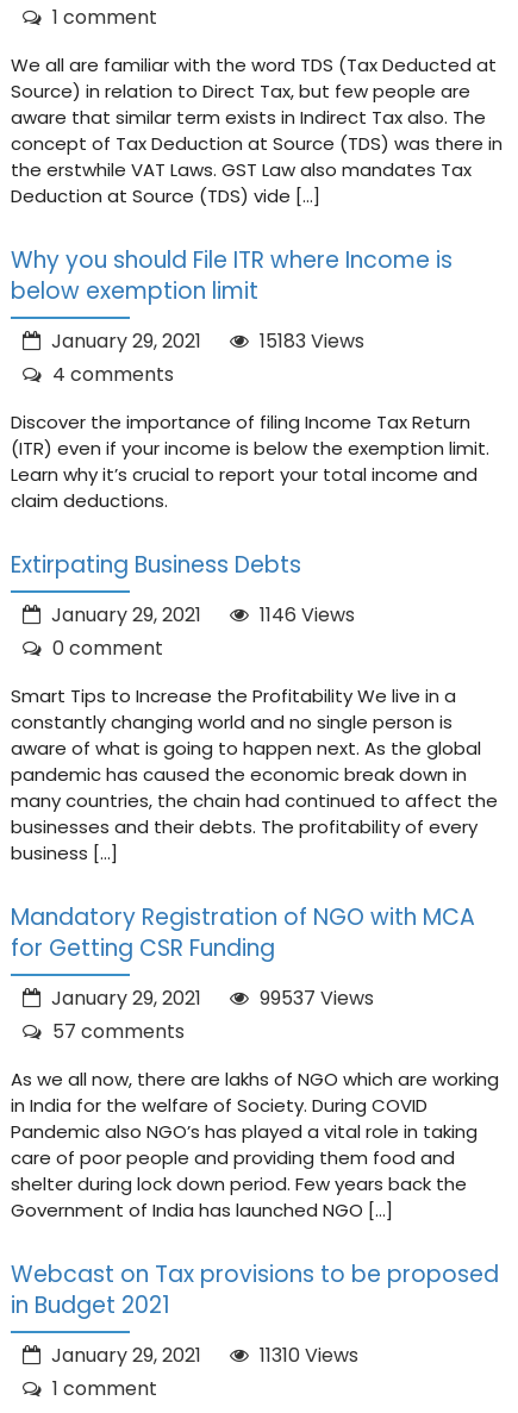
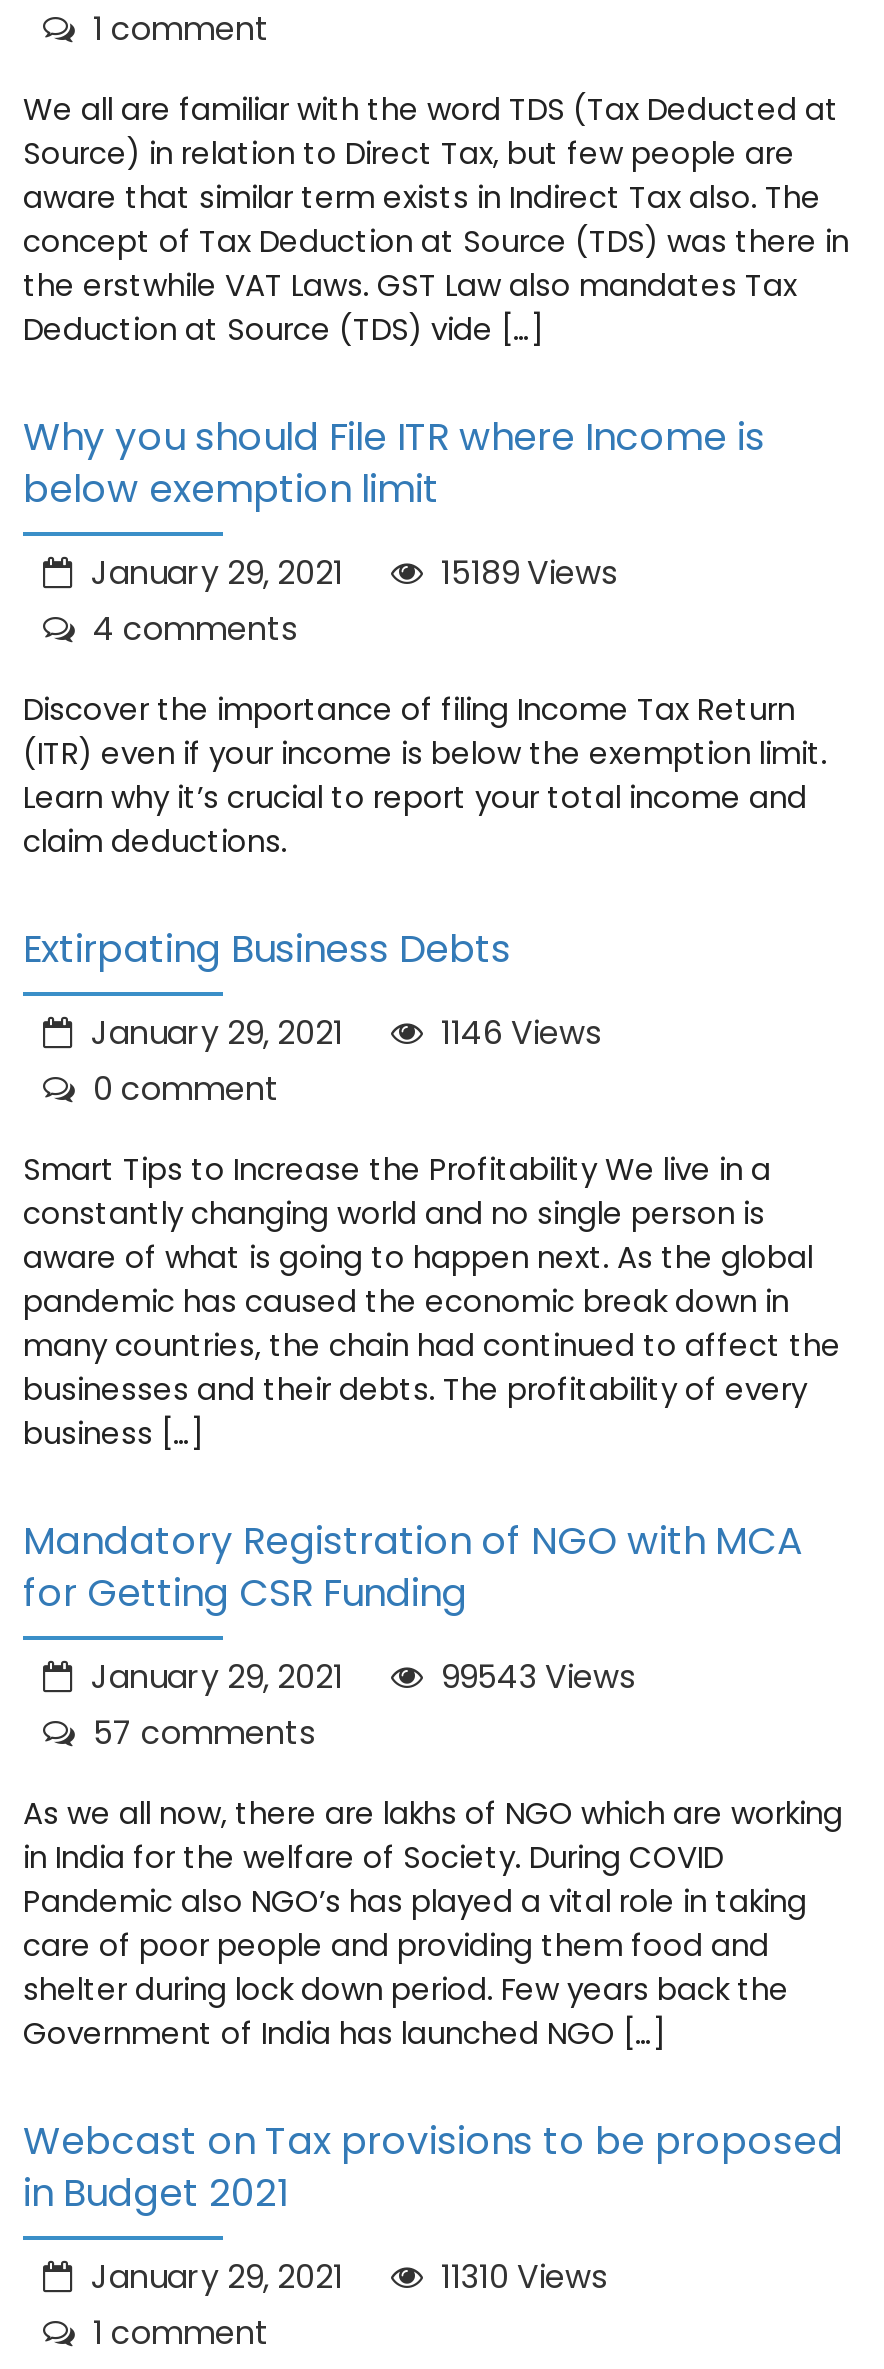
[46,327,364,355] January 29, 2021 15183 Views -> [83,550,617,596] January 29, 2021 15189 Views
[46,984,374,1012] January 29, 2021 99537 Views -> [83,1654,635,1700] January 29, 2021 99543 Views

